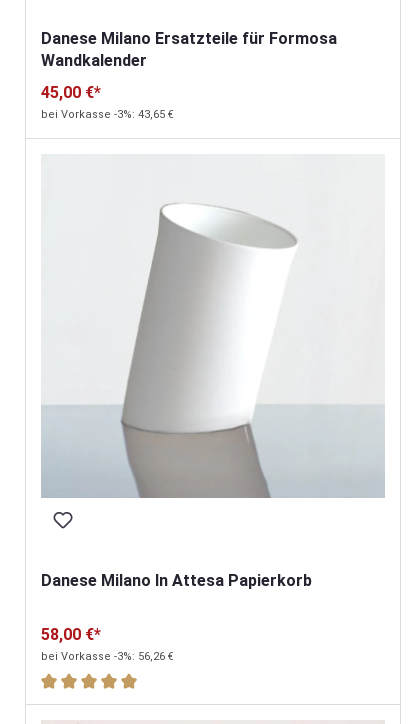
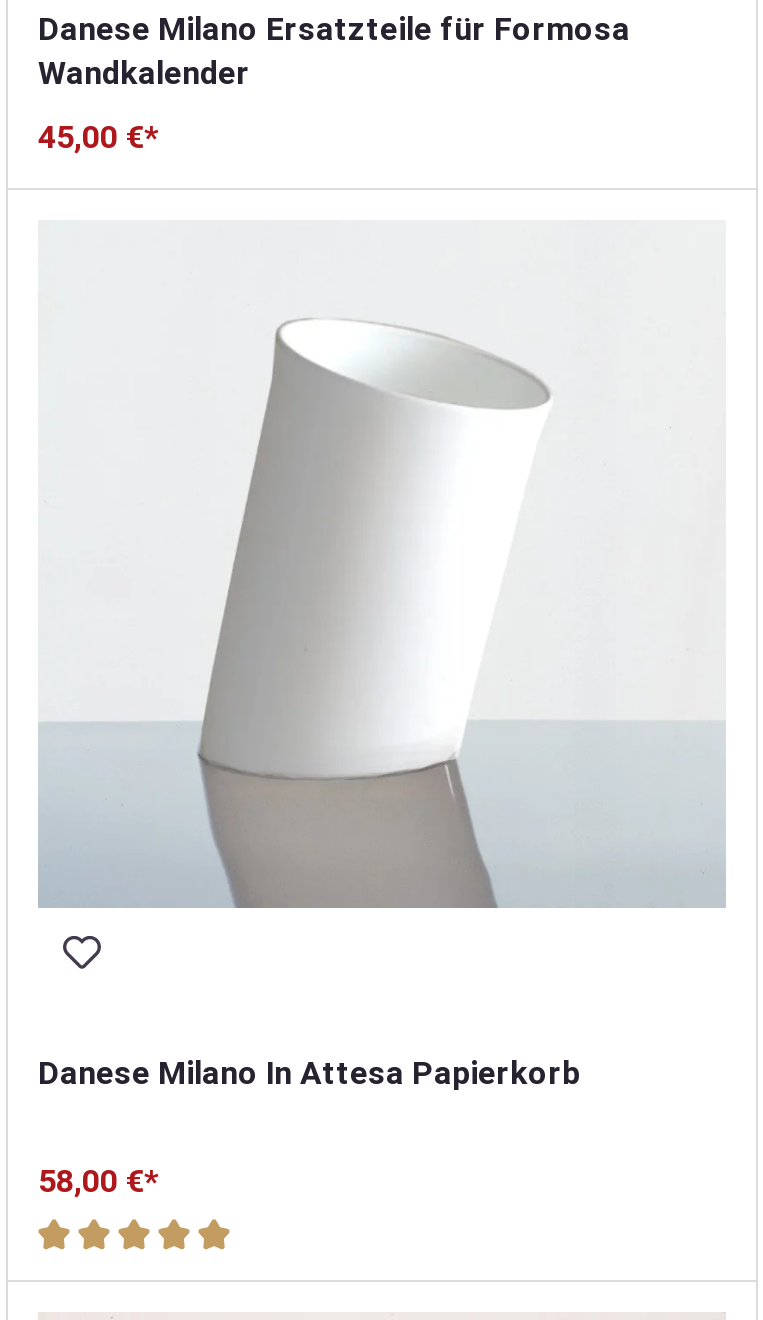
[41,108,174,121] bei Vorkasse -3%: 43,65 € -> none
[41,650,174,663] bei Vorkasse -3%: 56,26 € -> none

